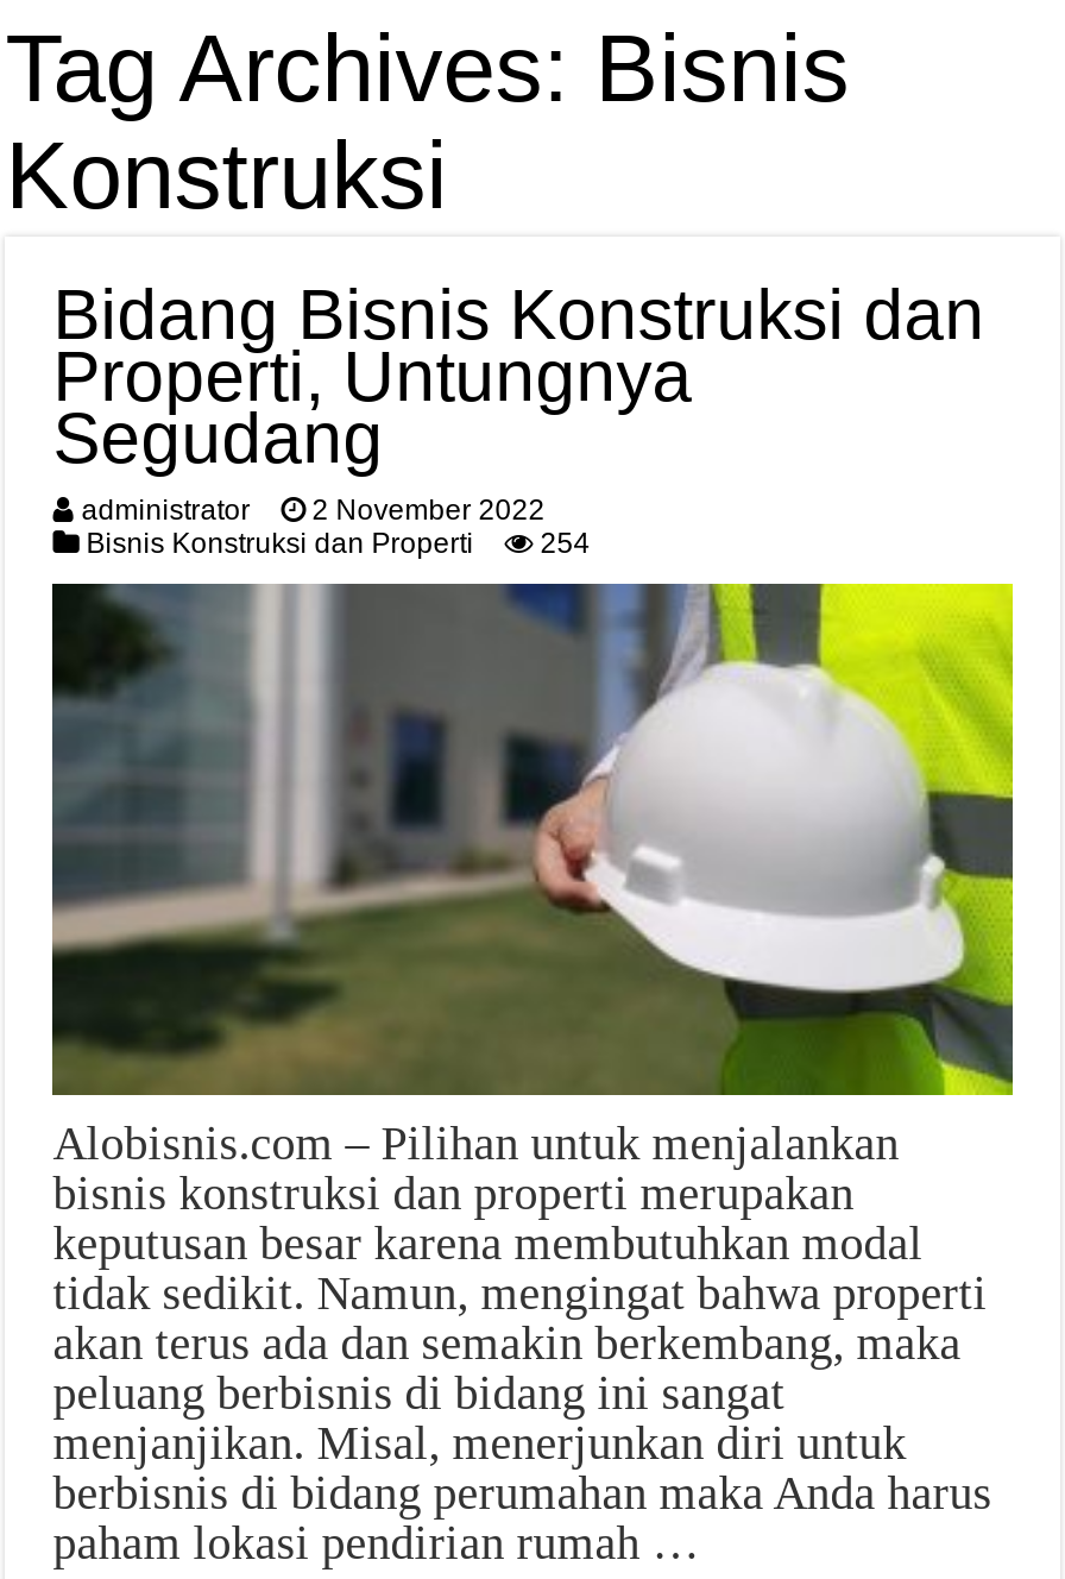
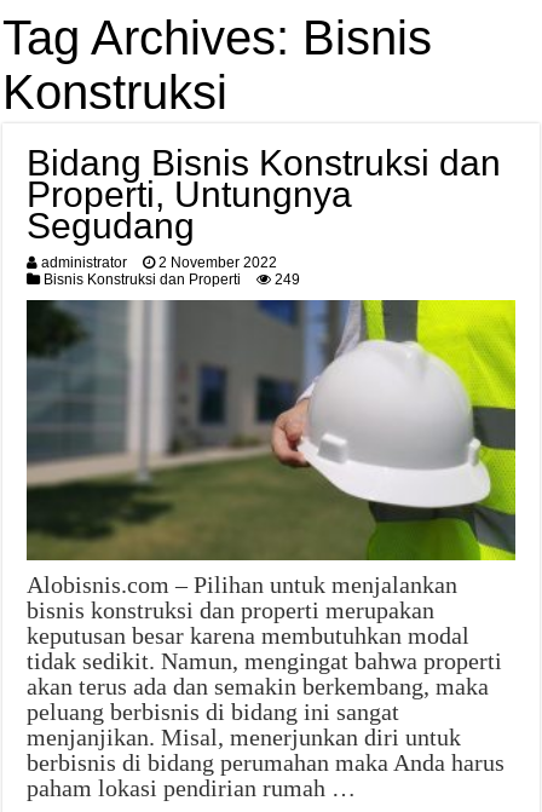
[86,527,590,560] Bisnis Konstruksi dan Properti 254 -> [44,271,300,288] Bisnis Konstruksi dan Properti 249

